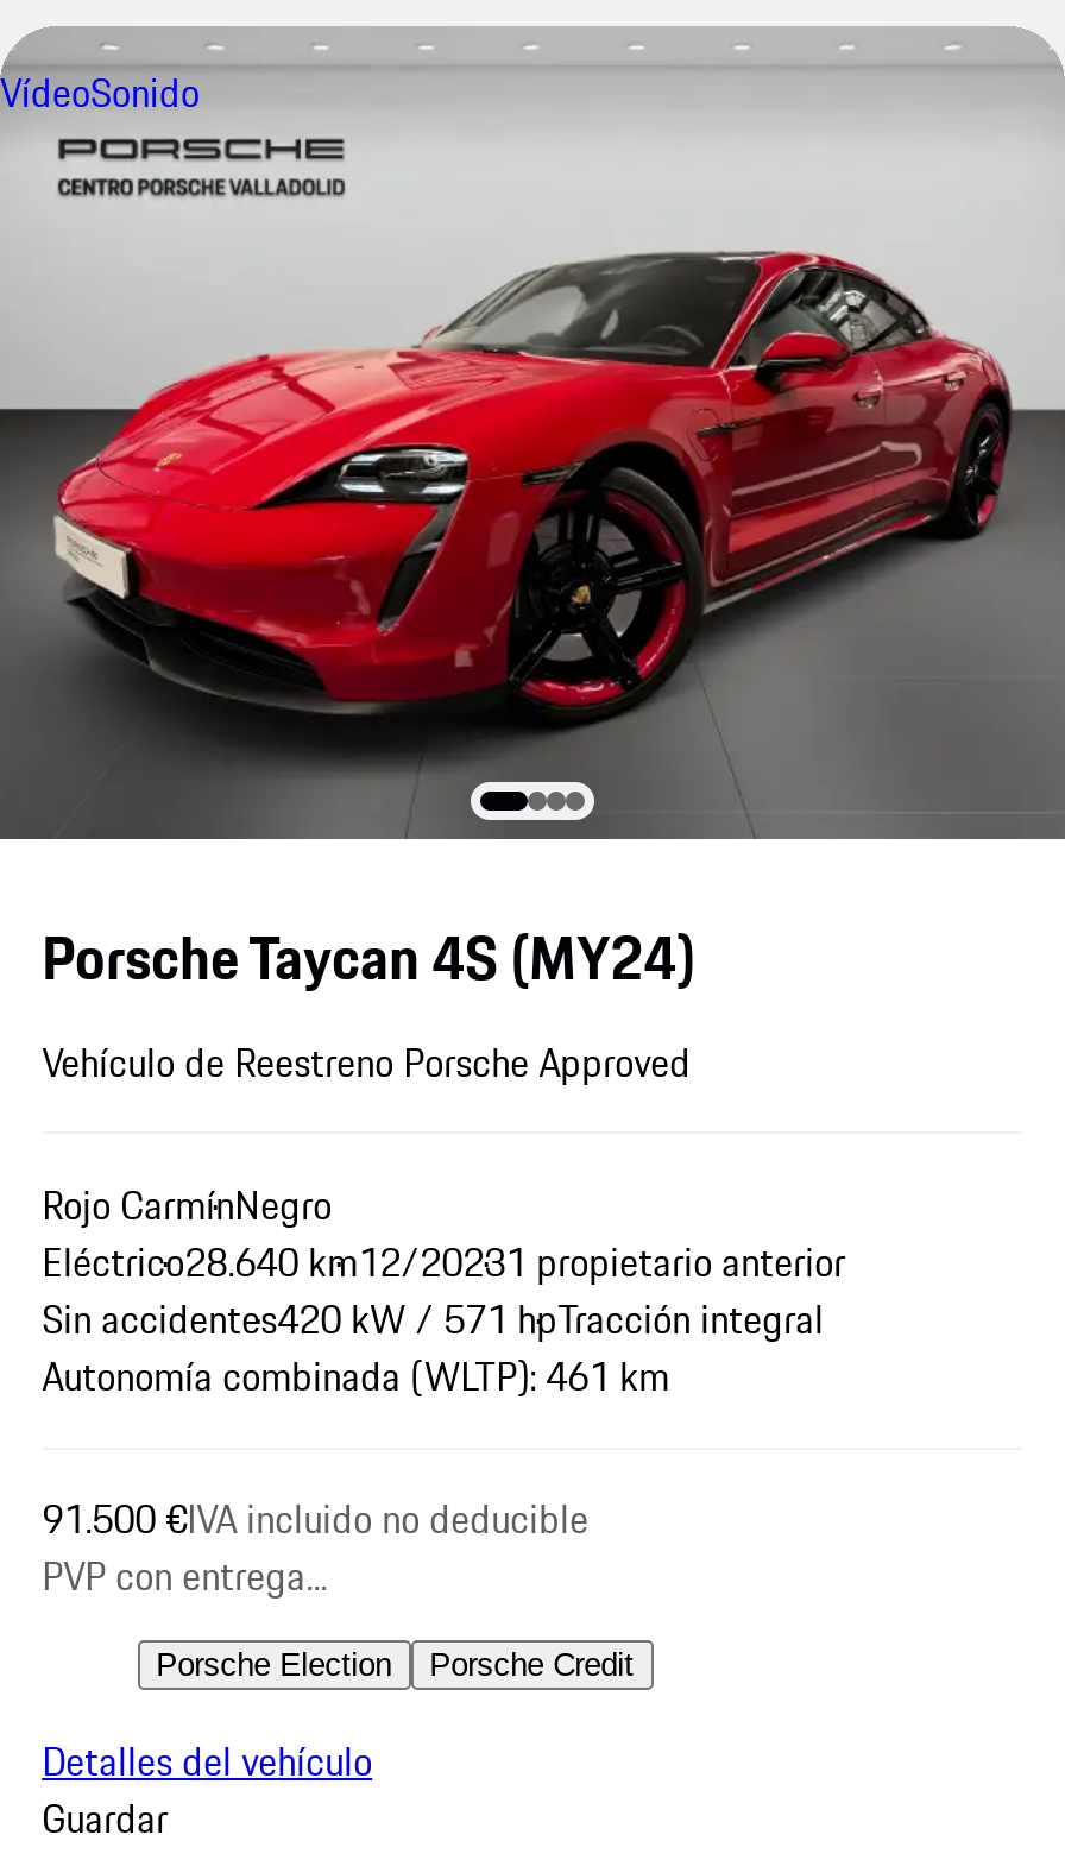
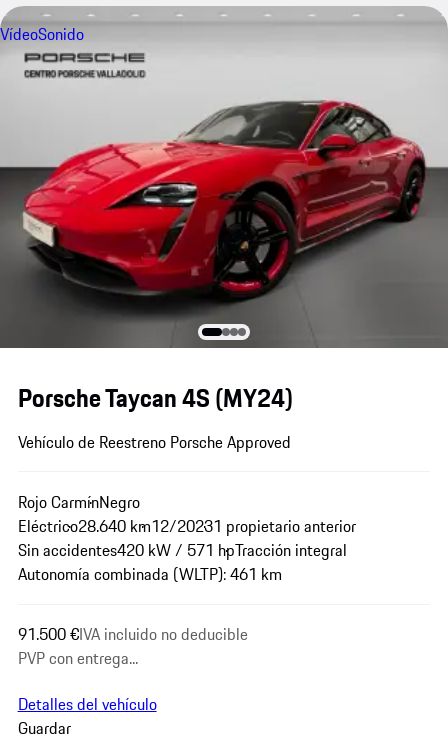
[156,1648,634,1684] Porsche Election | Porsche Credit -> none

